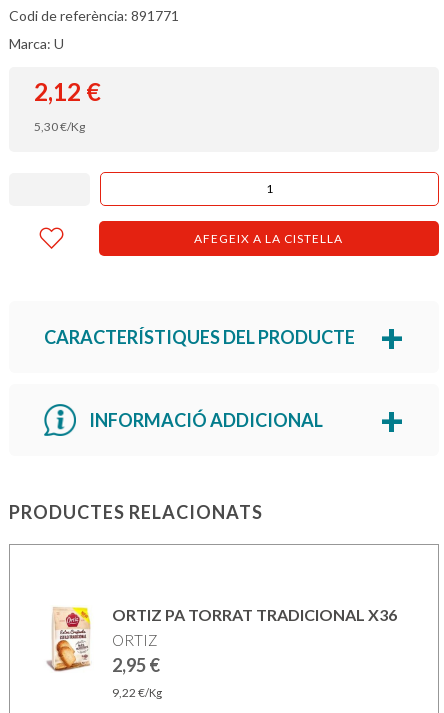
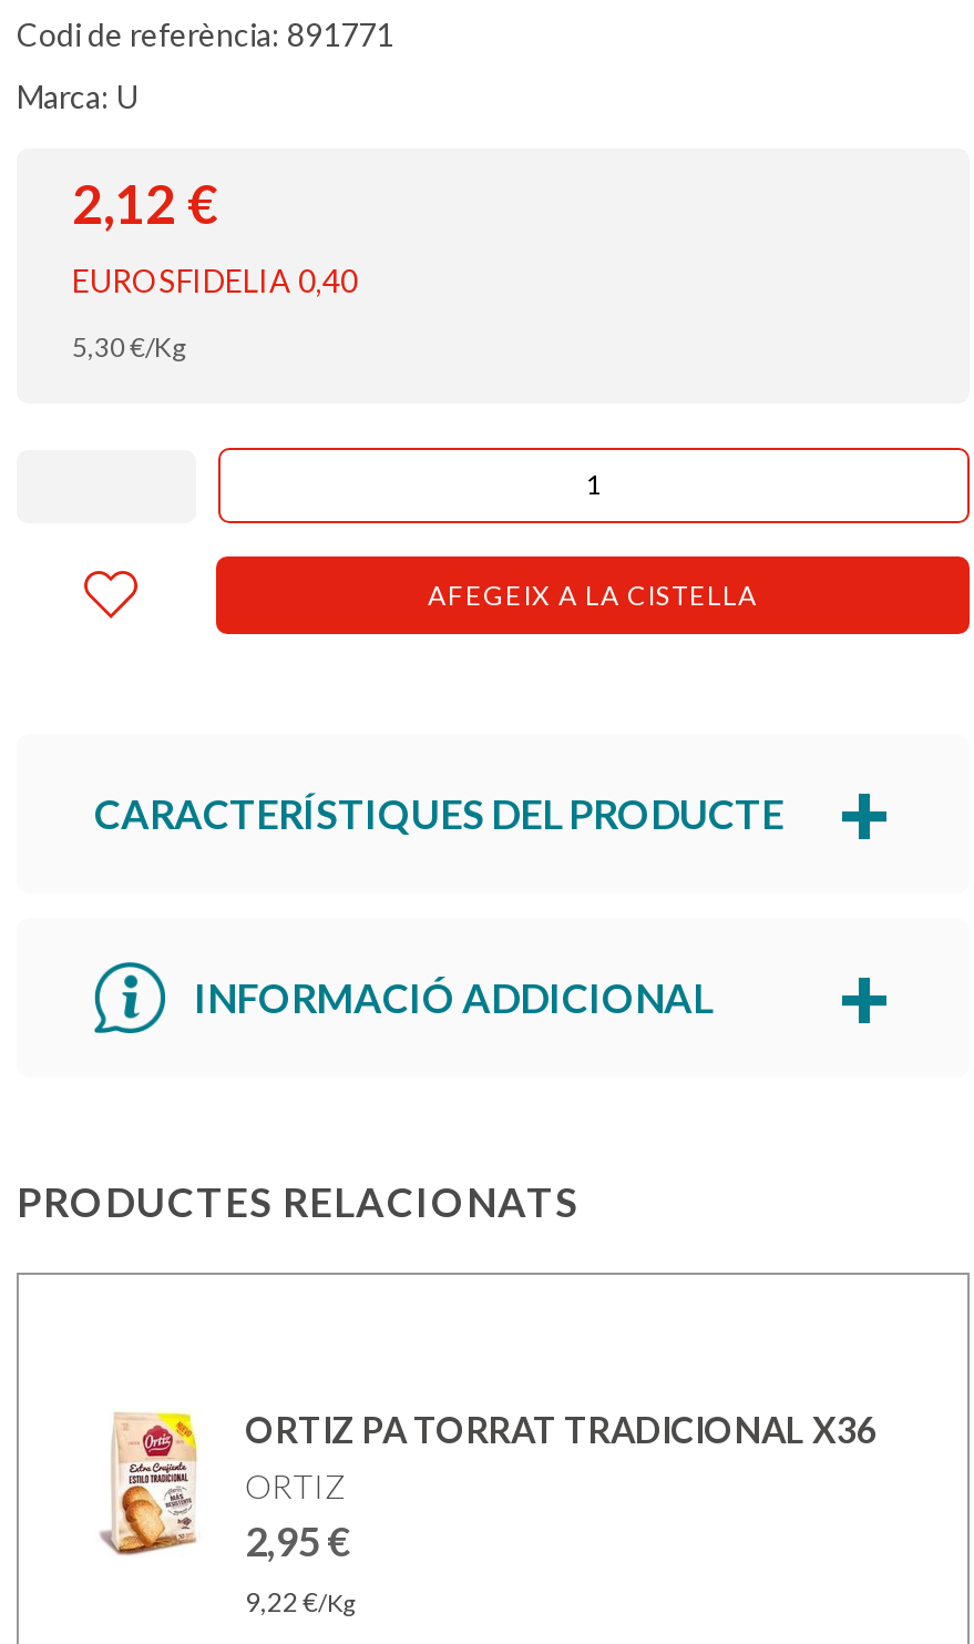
none -> [72,262,358,299] EUROSFIDELIA 0,40

